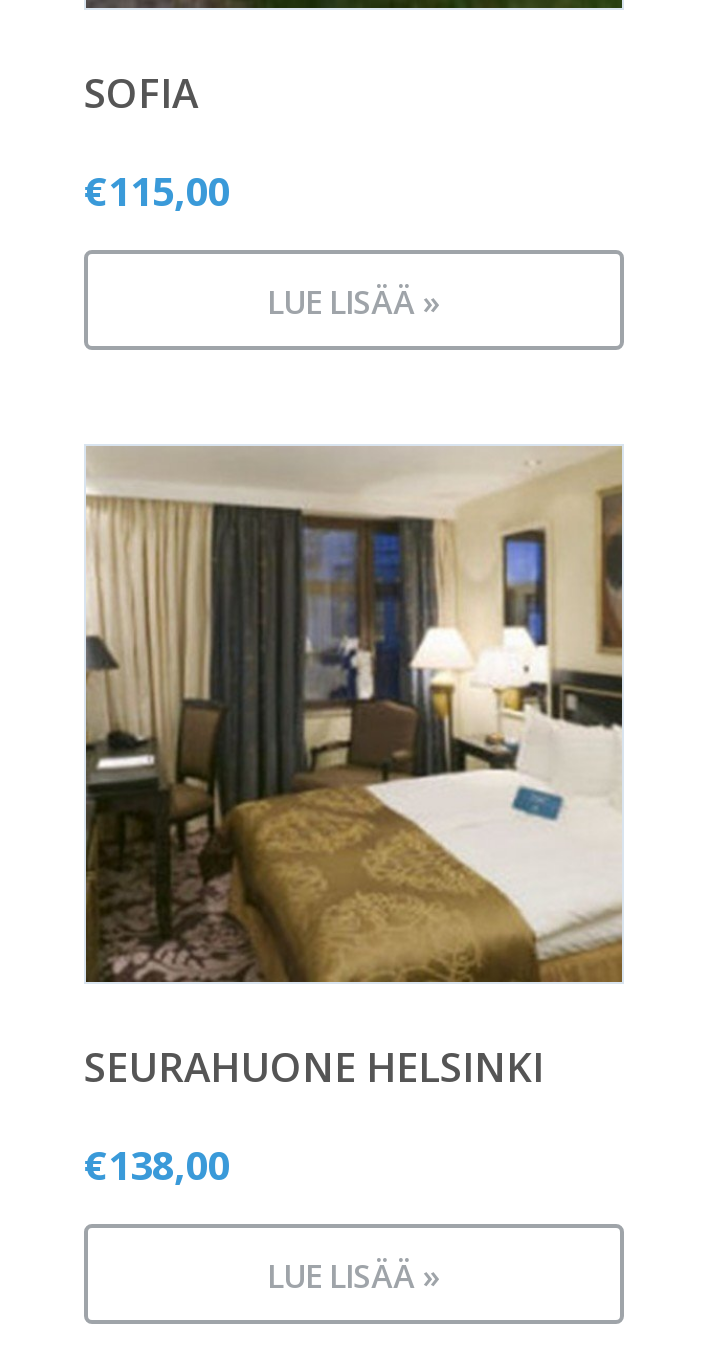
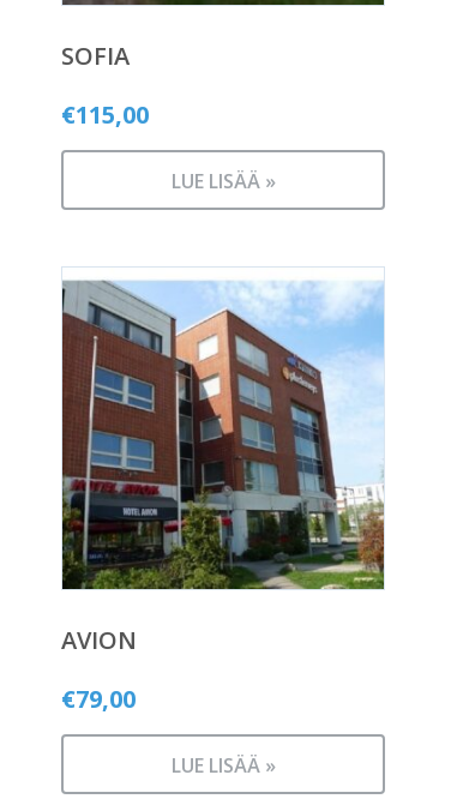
[84,444,624,1094] [image] | SEURAHUONE HELSINKI -> [61,268,385,656] [image] | AVION
[84,1138,230,1192] €138,00 -> [61,683,136,715] €79,00

